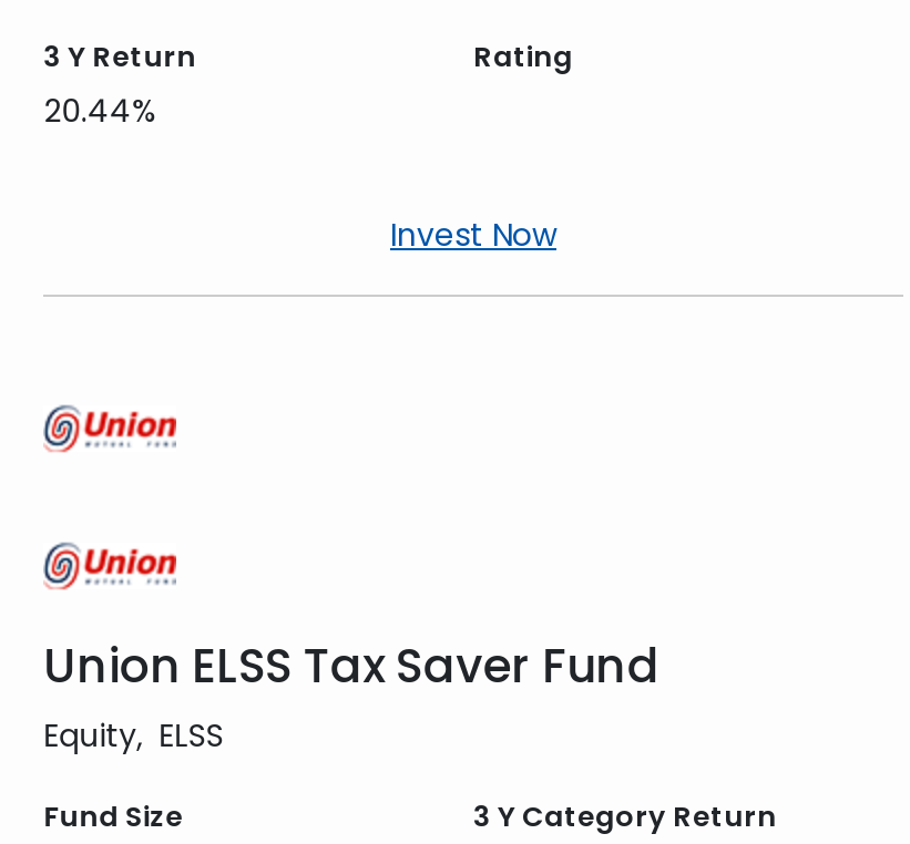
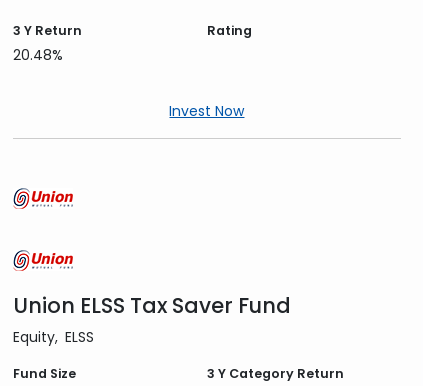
[43,89,157,133] 20.44% -> [13,45,63,65] 20.48%

